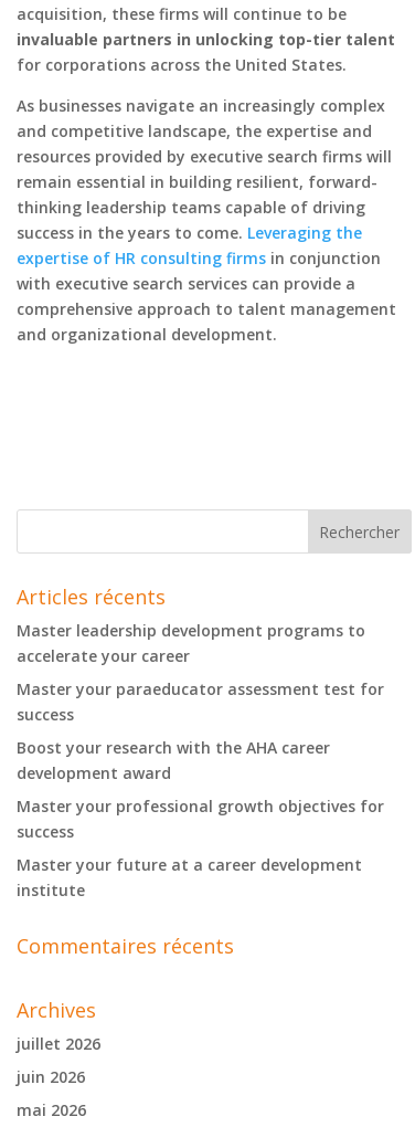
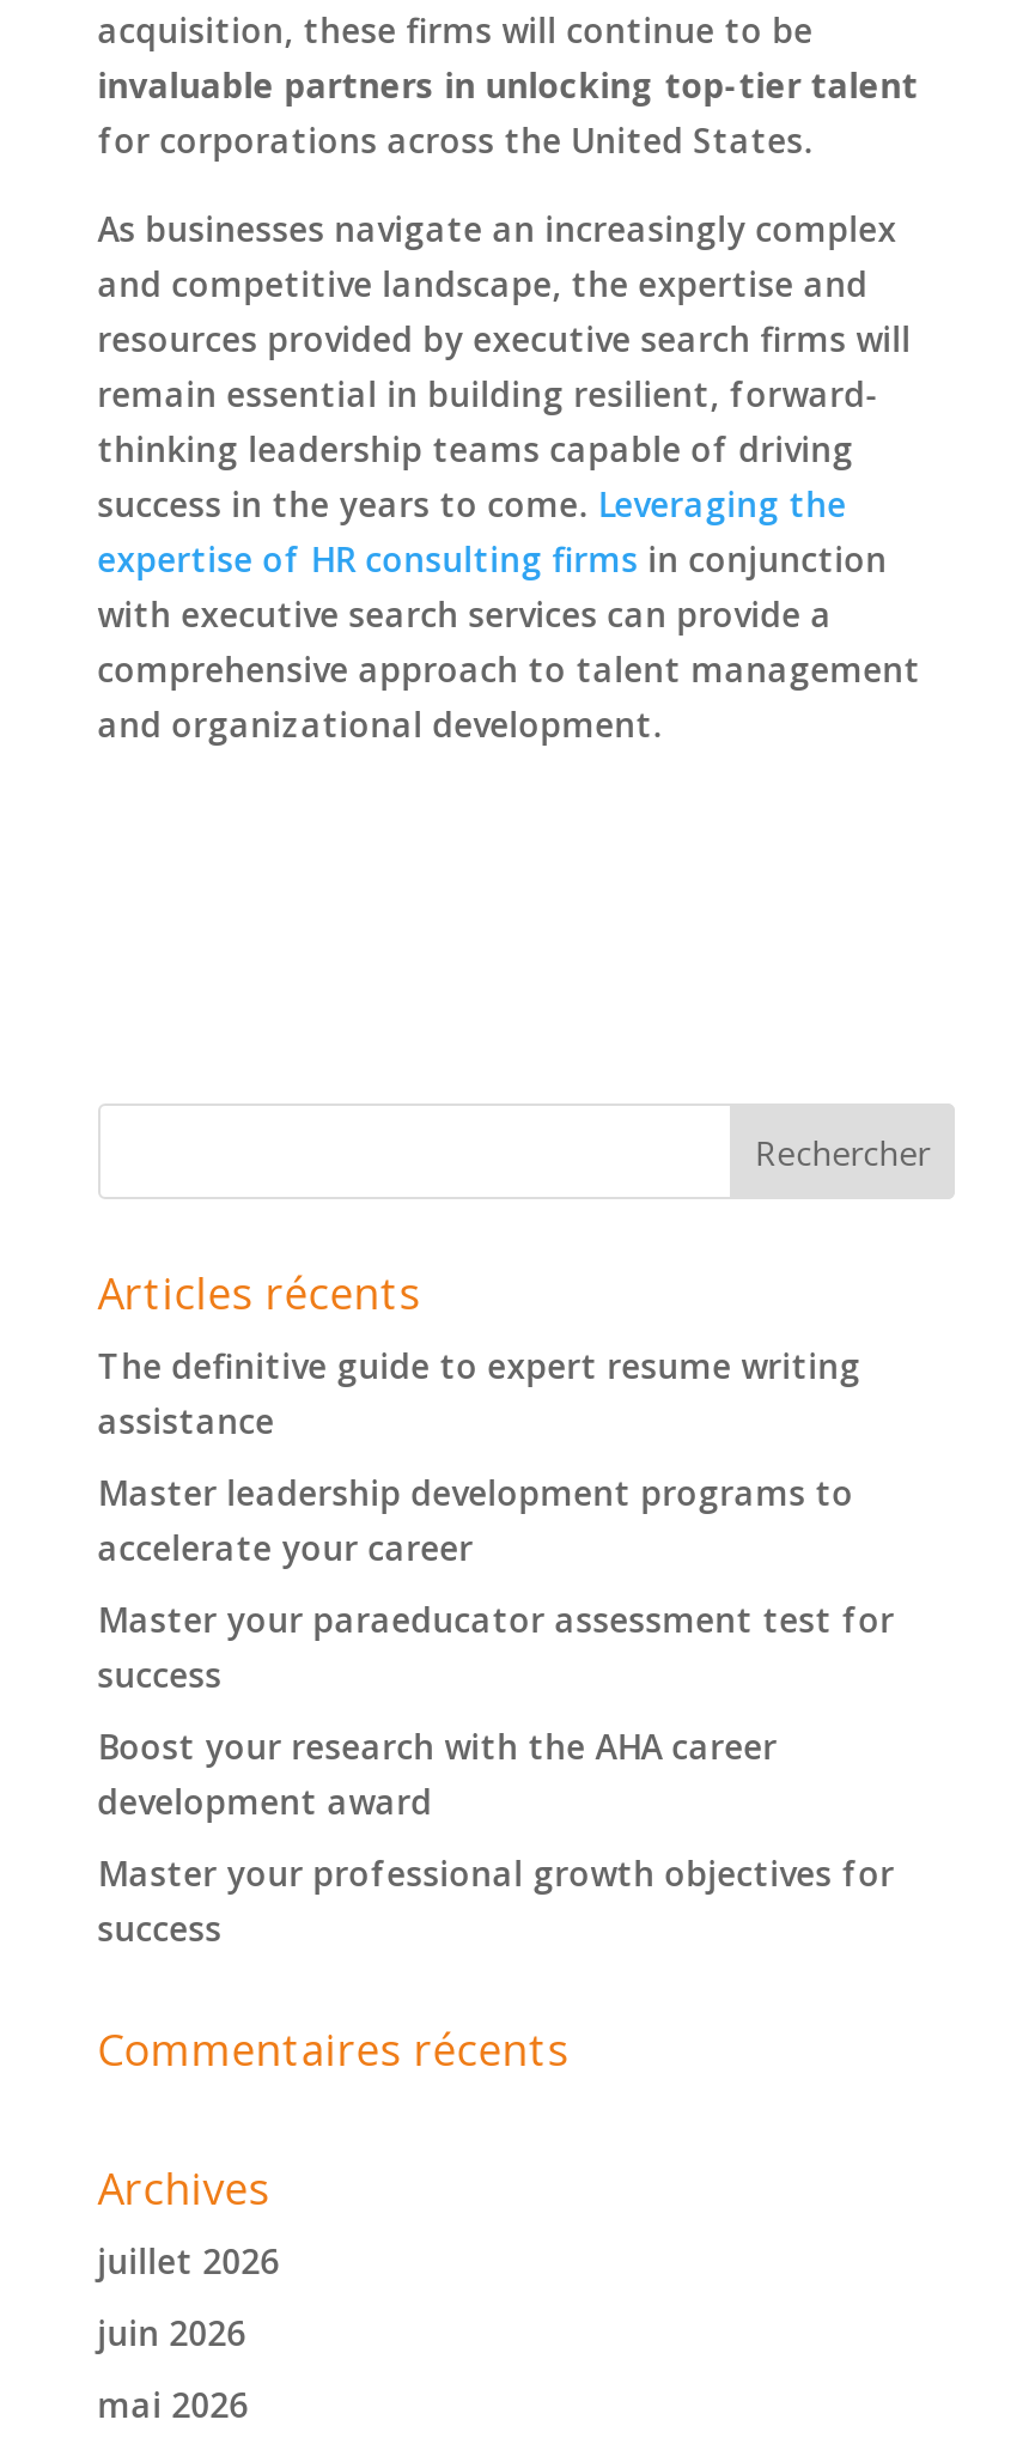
none -> [98,1343,861,1443] The definitive guide to expert resume writing | assistance
moved [16,620,384,842] -> [98,1470,895,1951]: Master leadership development programs to | accelerate your career | Master your paraeducator assessment test for | success | Boost your research with the AHA career | development award | Master your professional growth objectives for | success
[16,854,362,900] Master your future at a career development | institute -> none

